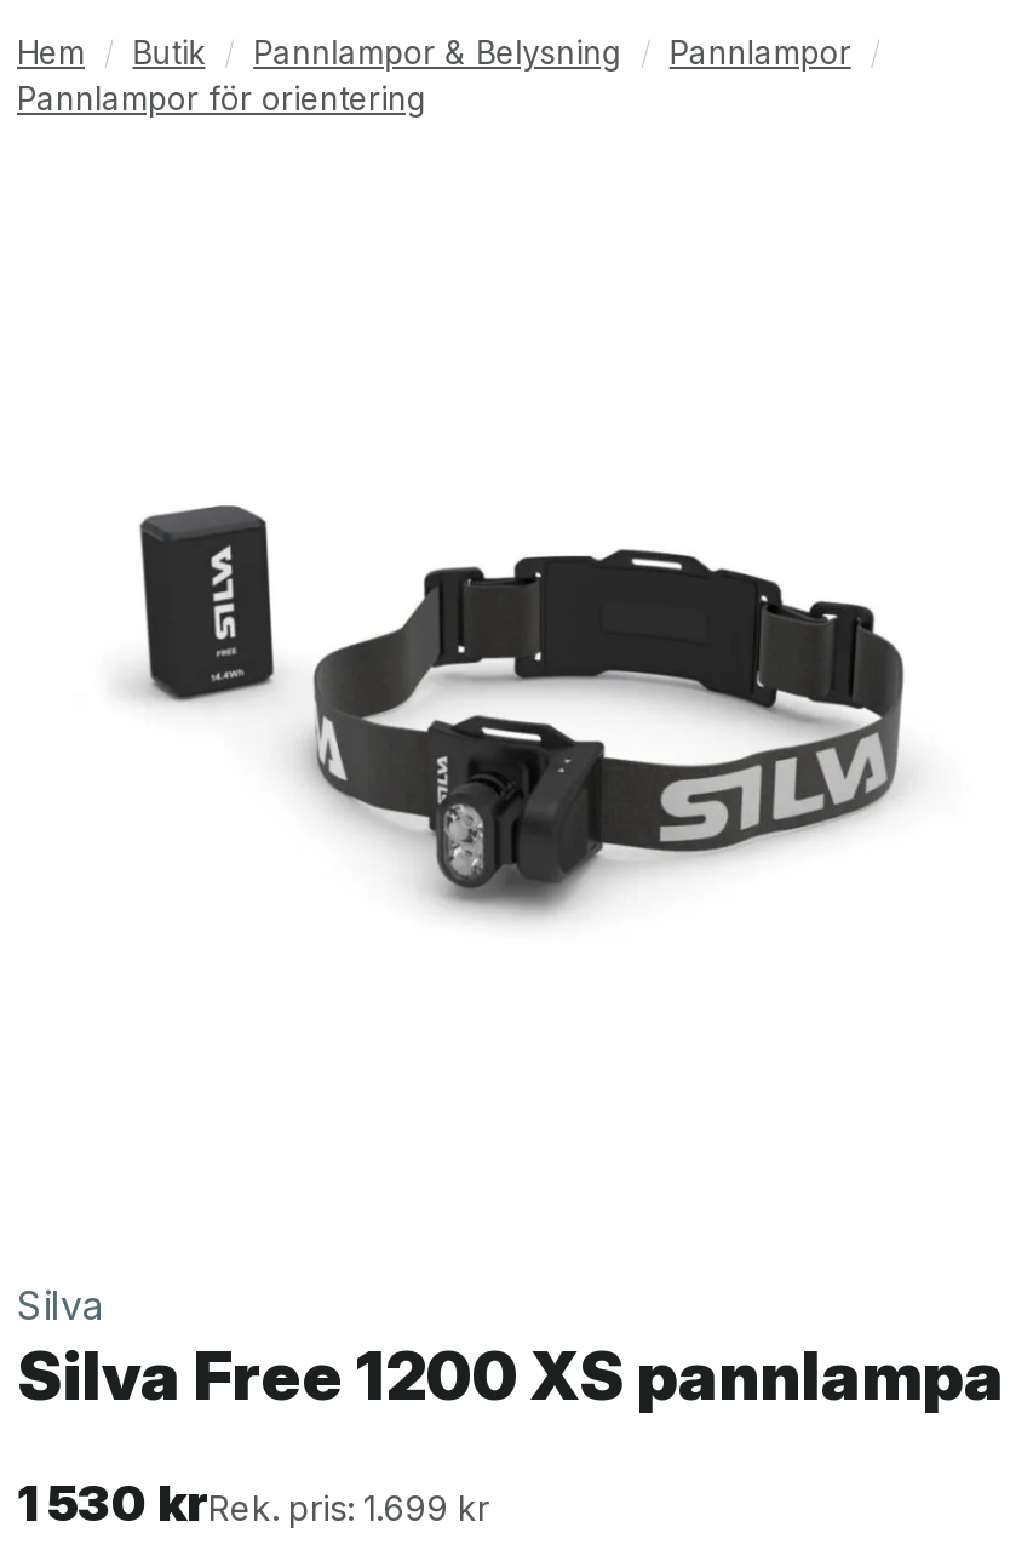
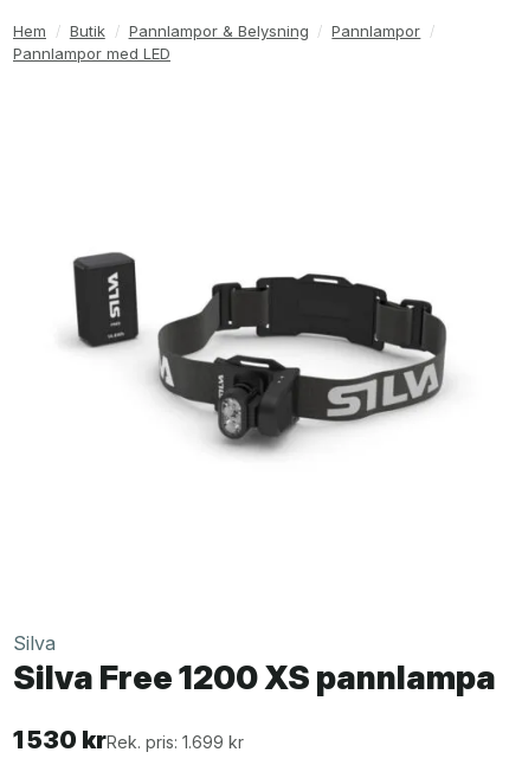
[17,79,426,118] Pannlampor för orientering -> [13,44,170,63] Pannlampor med LED

